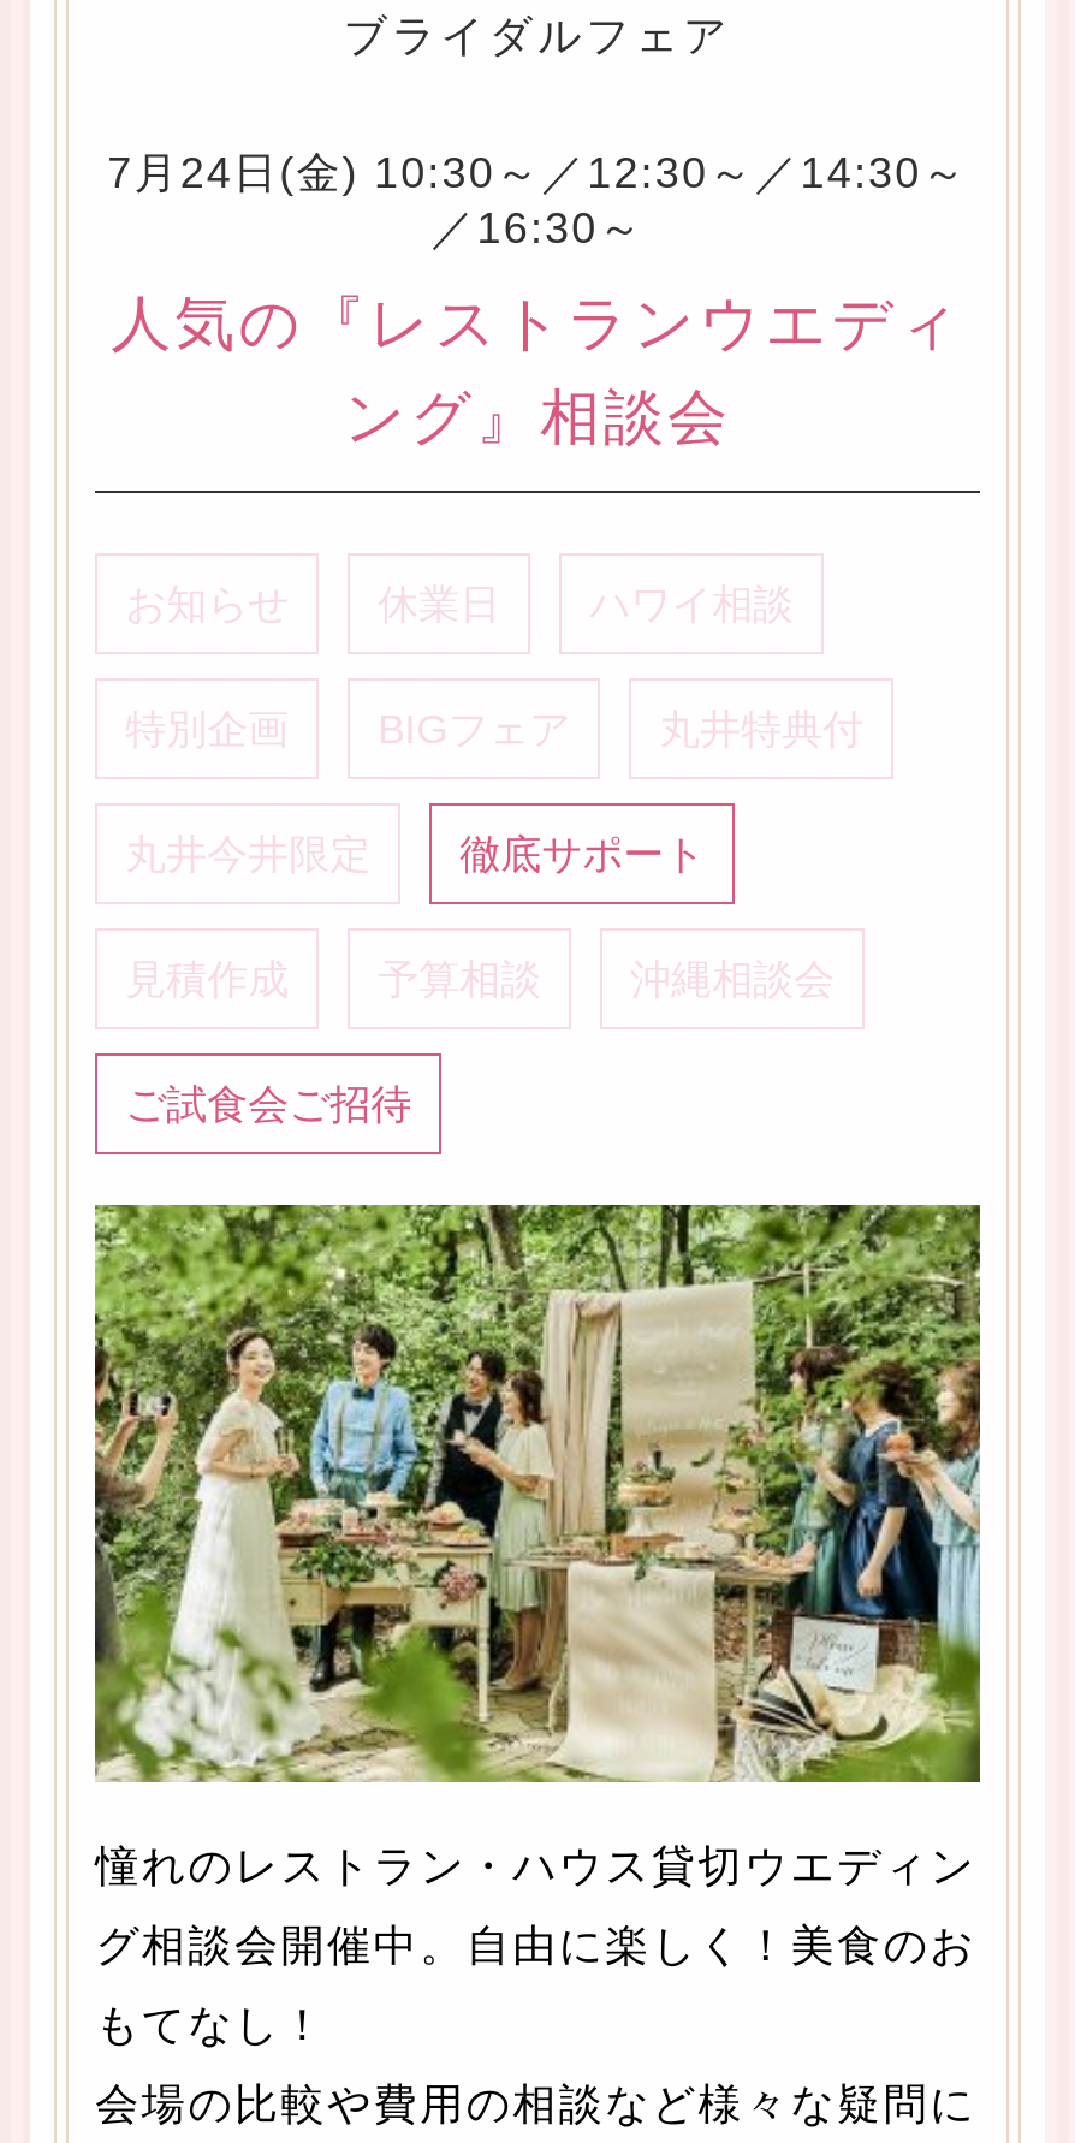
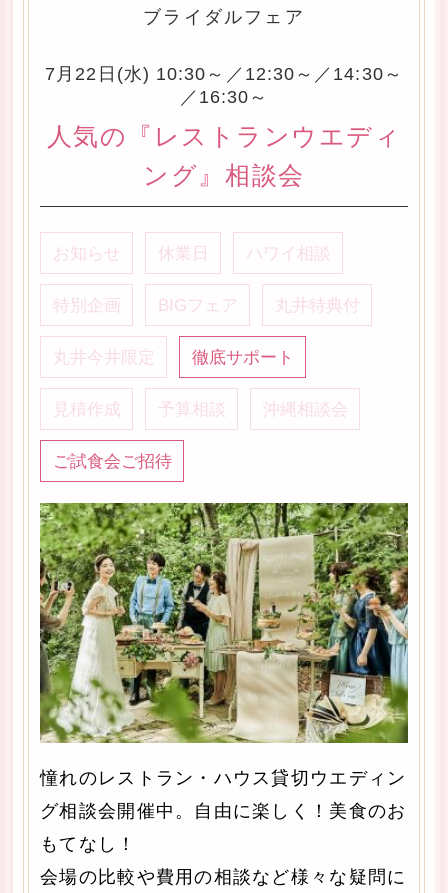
[107,150,967,198] 7月24日(金) 10:30～／12:30～／14:30～ -> [45,64,403,84] 7月22日(水) 10:30～／12:30～／14:30～

